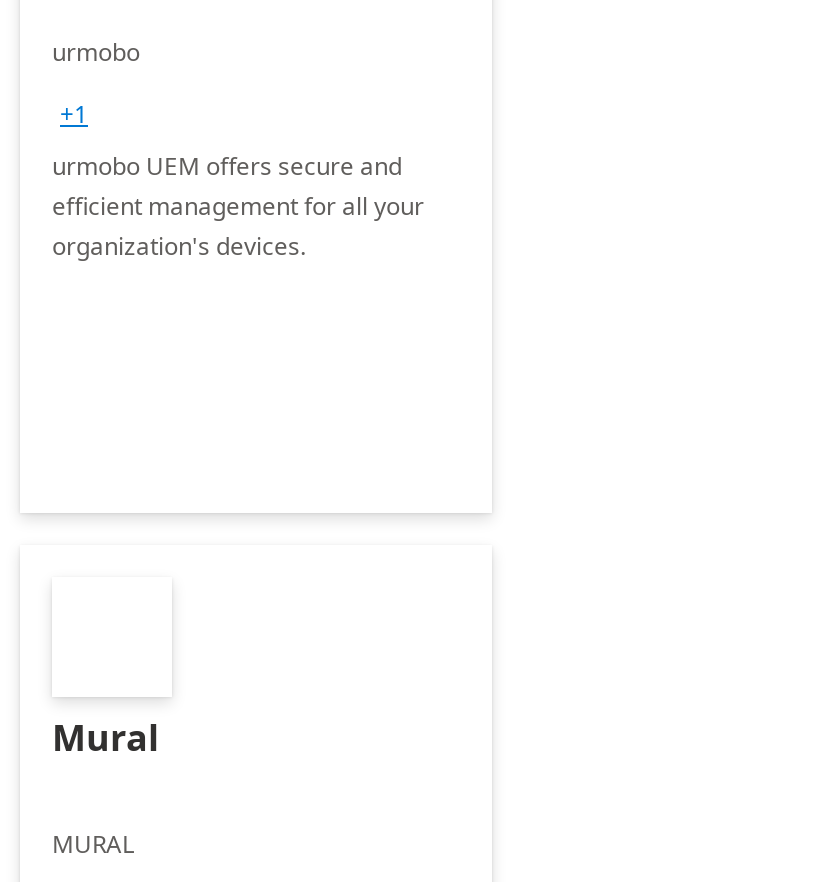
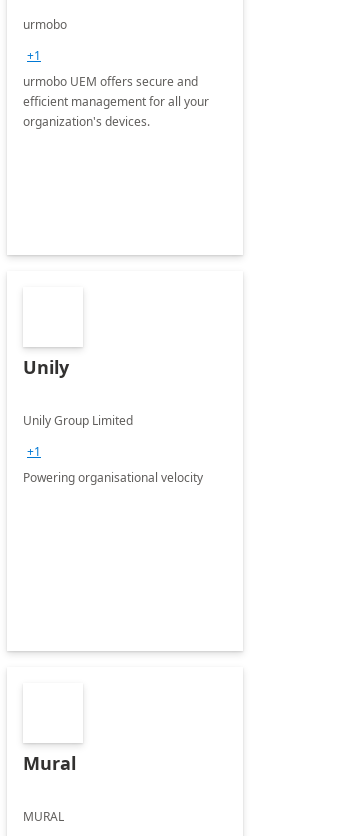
none -> [23,355,203,486] Unily | Unily Group Limited | +1 | Powering organisational velocity

